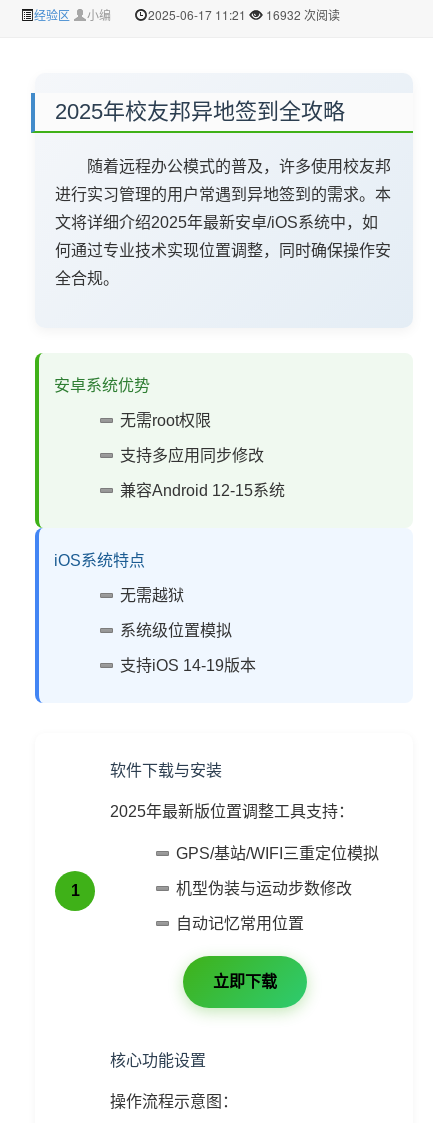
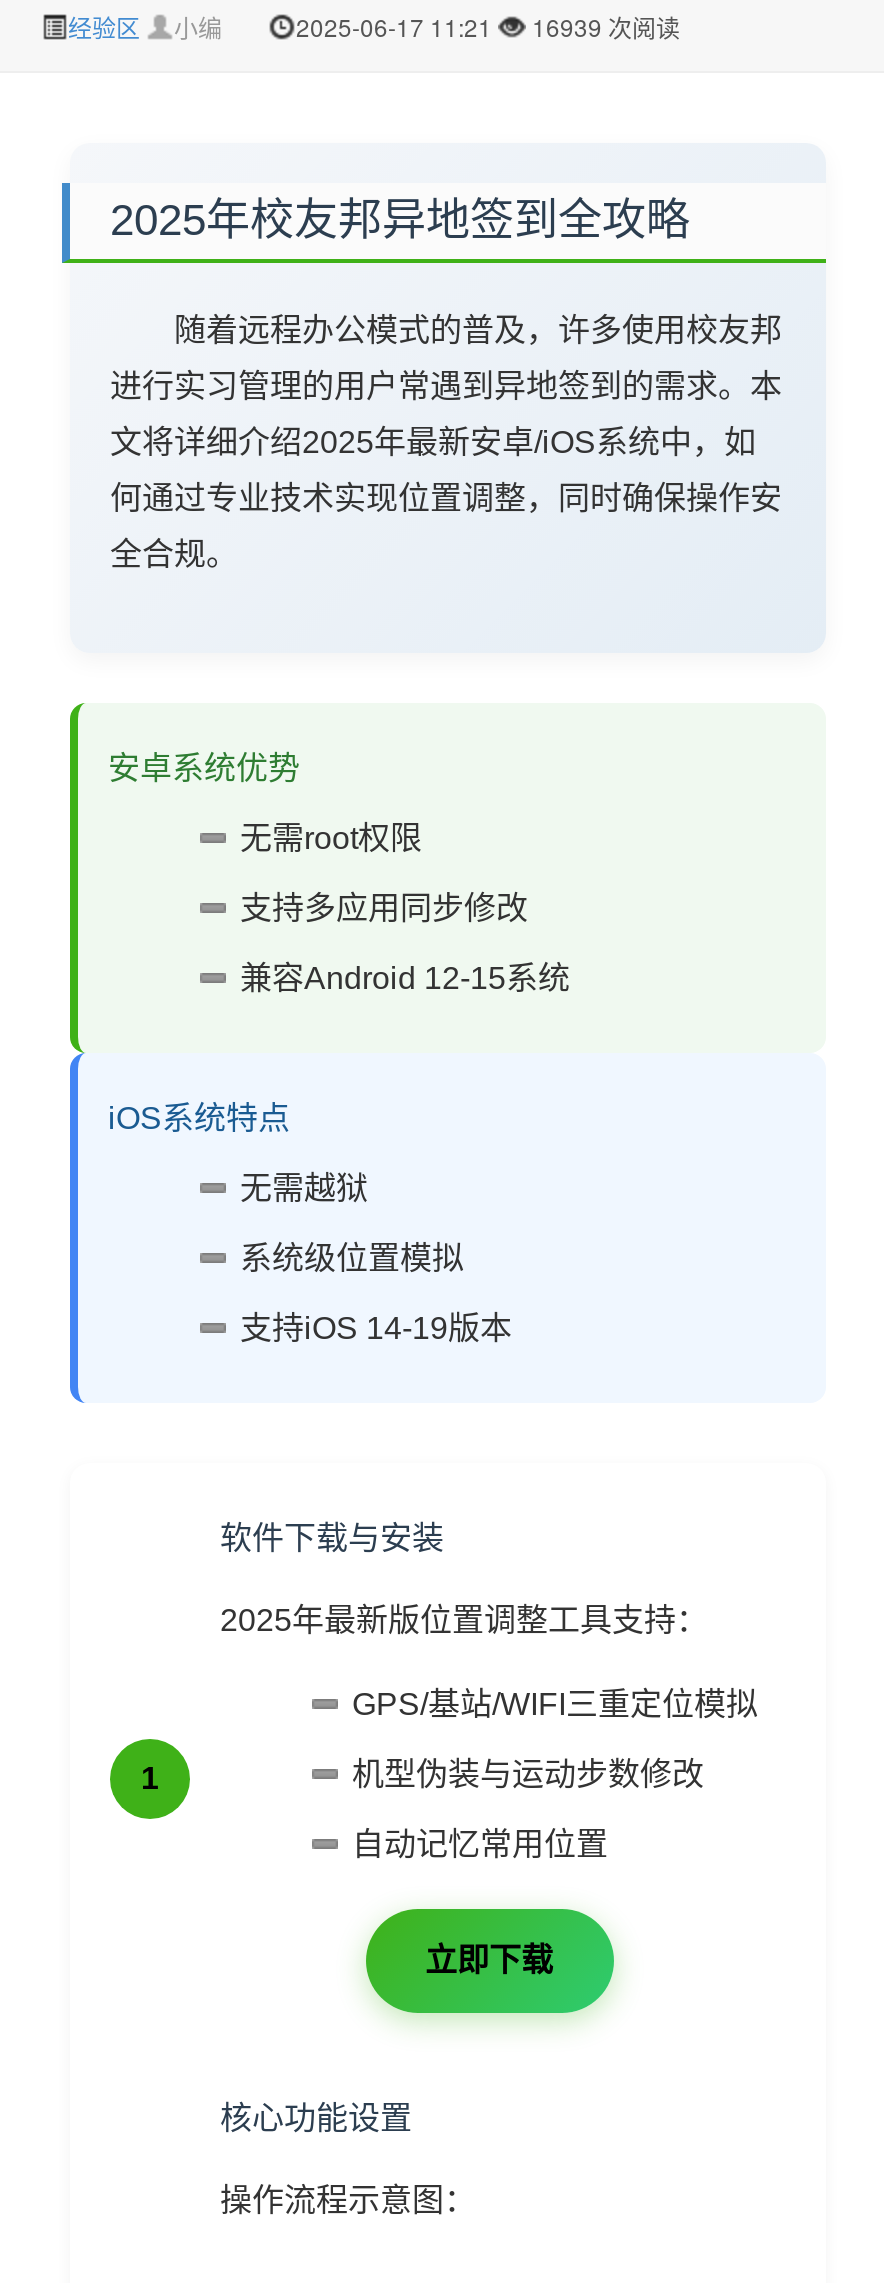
[34,6,340,23] 经验区 小编 2025-06-17 11:21 16932 次阅读 -> [68,9,680,43] 经验区 小编 2025-06-17 11:21 16939 次阅读

